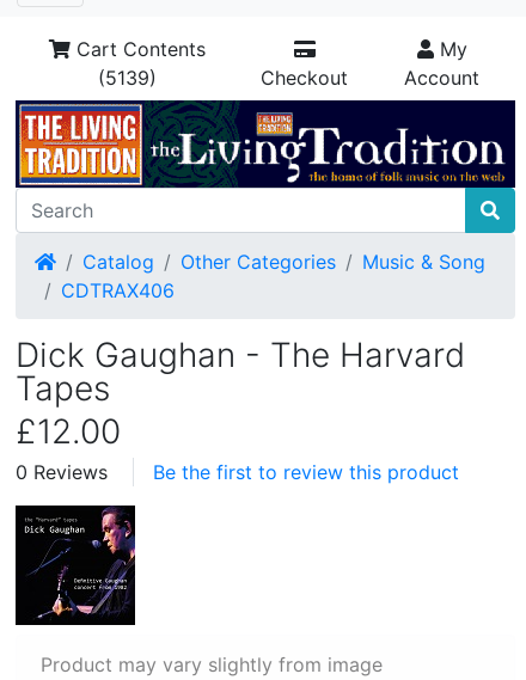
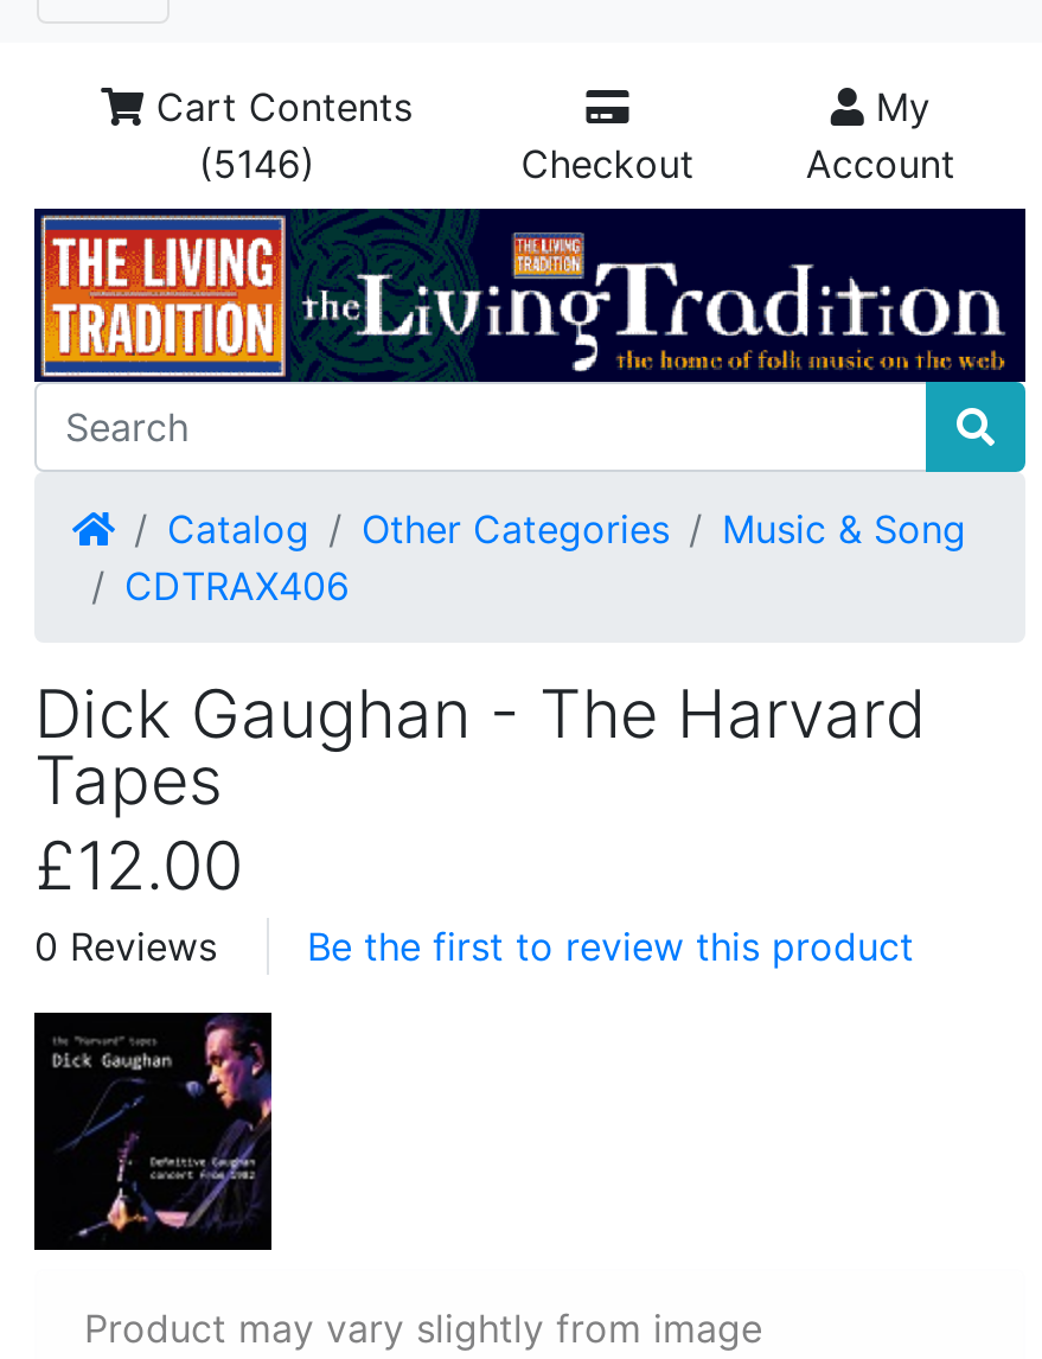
[99,66,157,90] (5139) -> [199,140,315,187] (5146)

